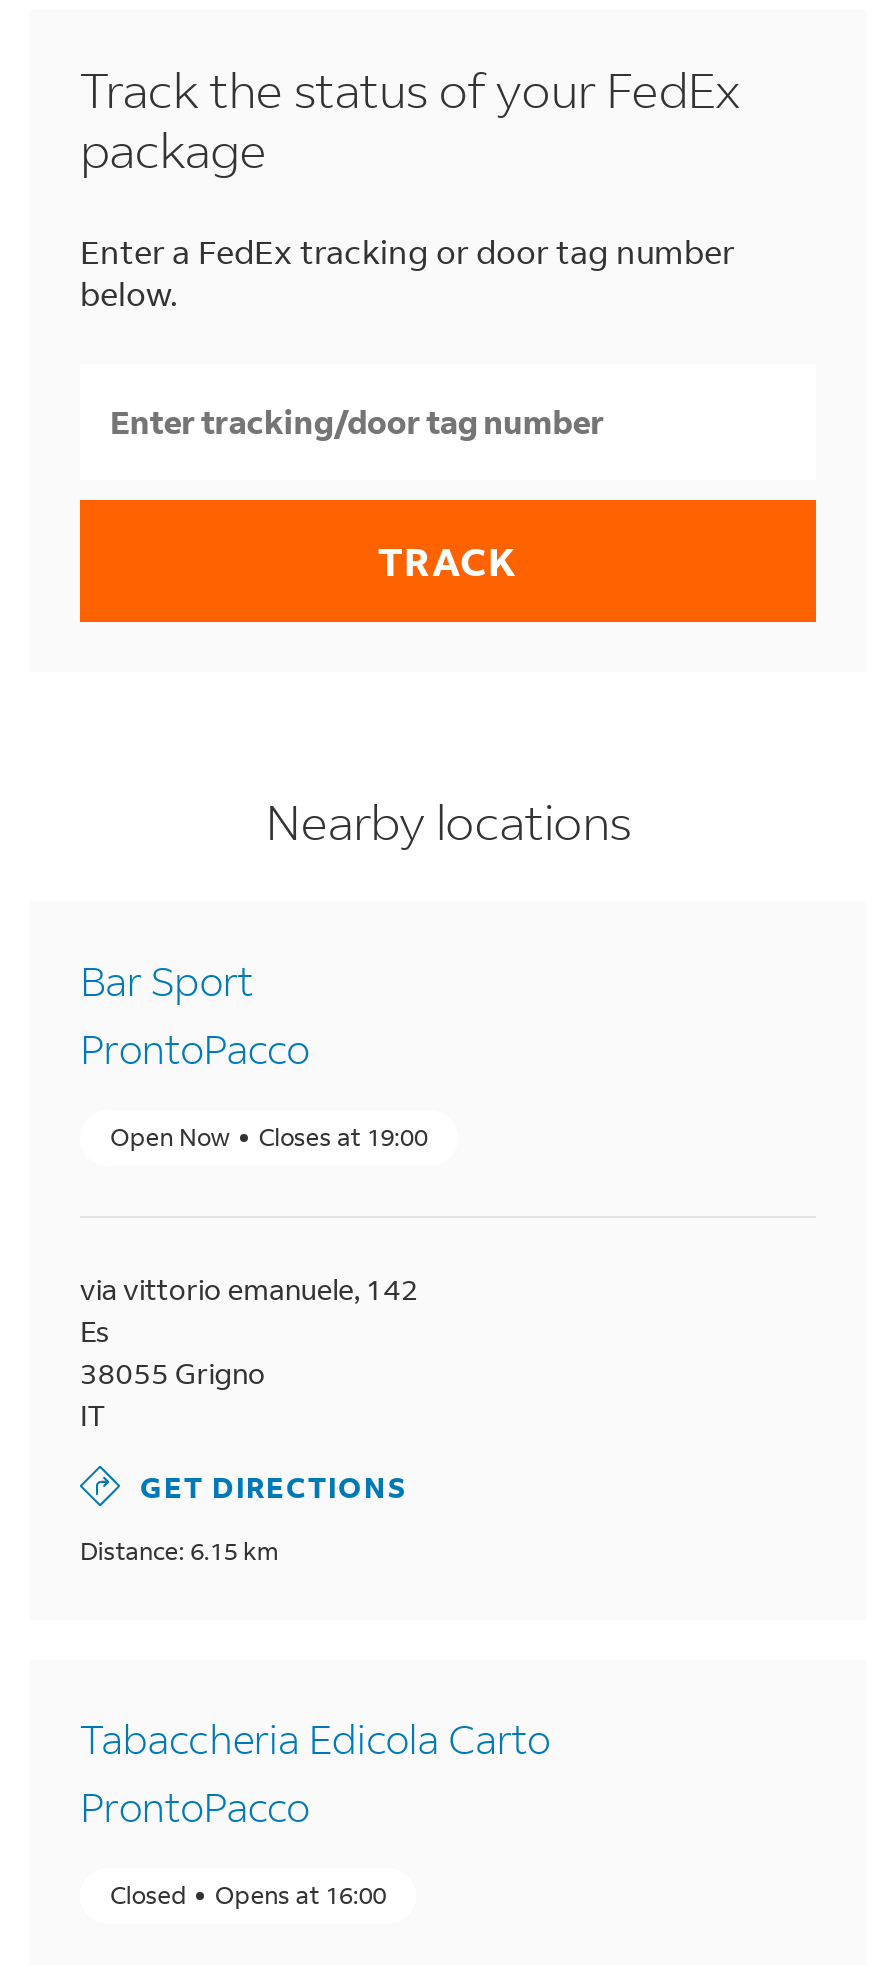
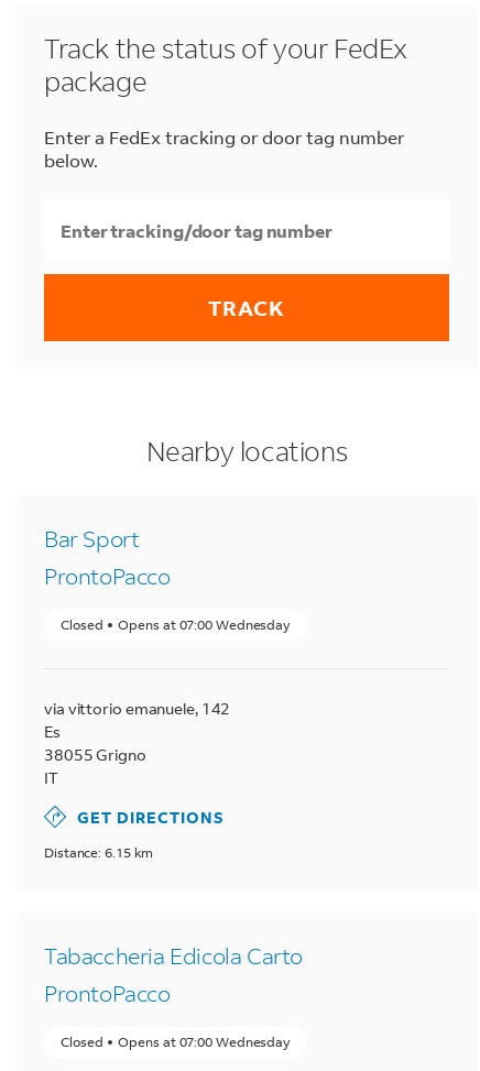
[110,1122,427,1152] Open Now | Closes at 19:00 -> [61,616,291,633] Closed | Opens at 07:00 Wednesday
[215,1880,386,1910] Opens at 16:00 -> [118,1034,291,1050] Opens at 07:00 Wednesday

